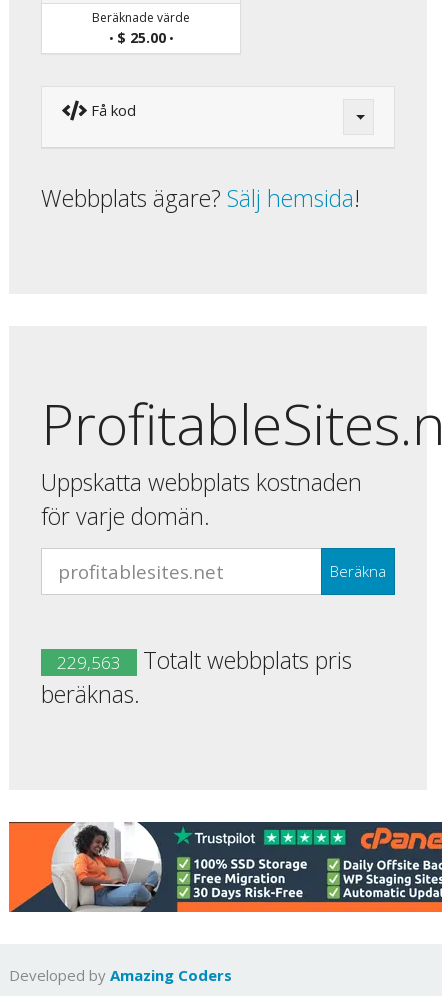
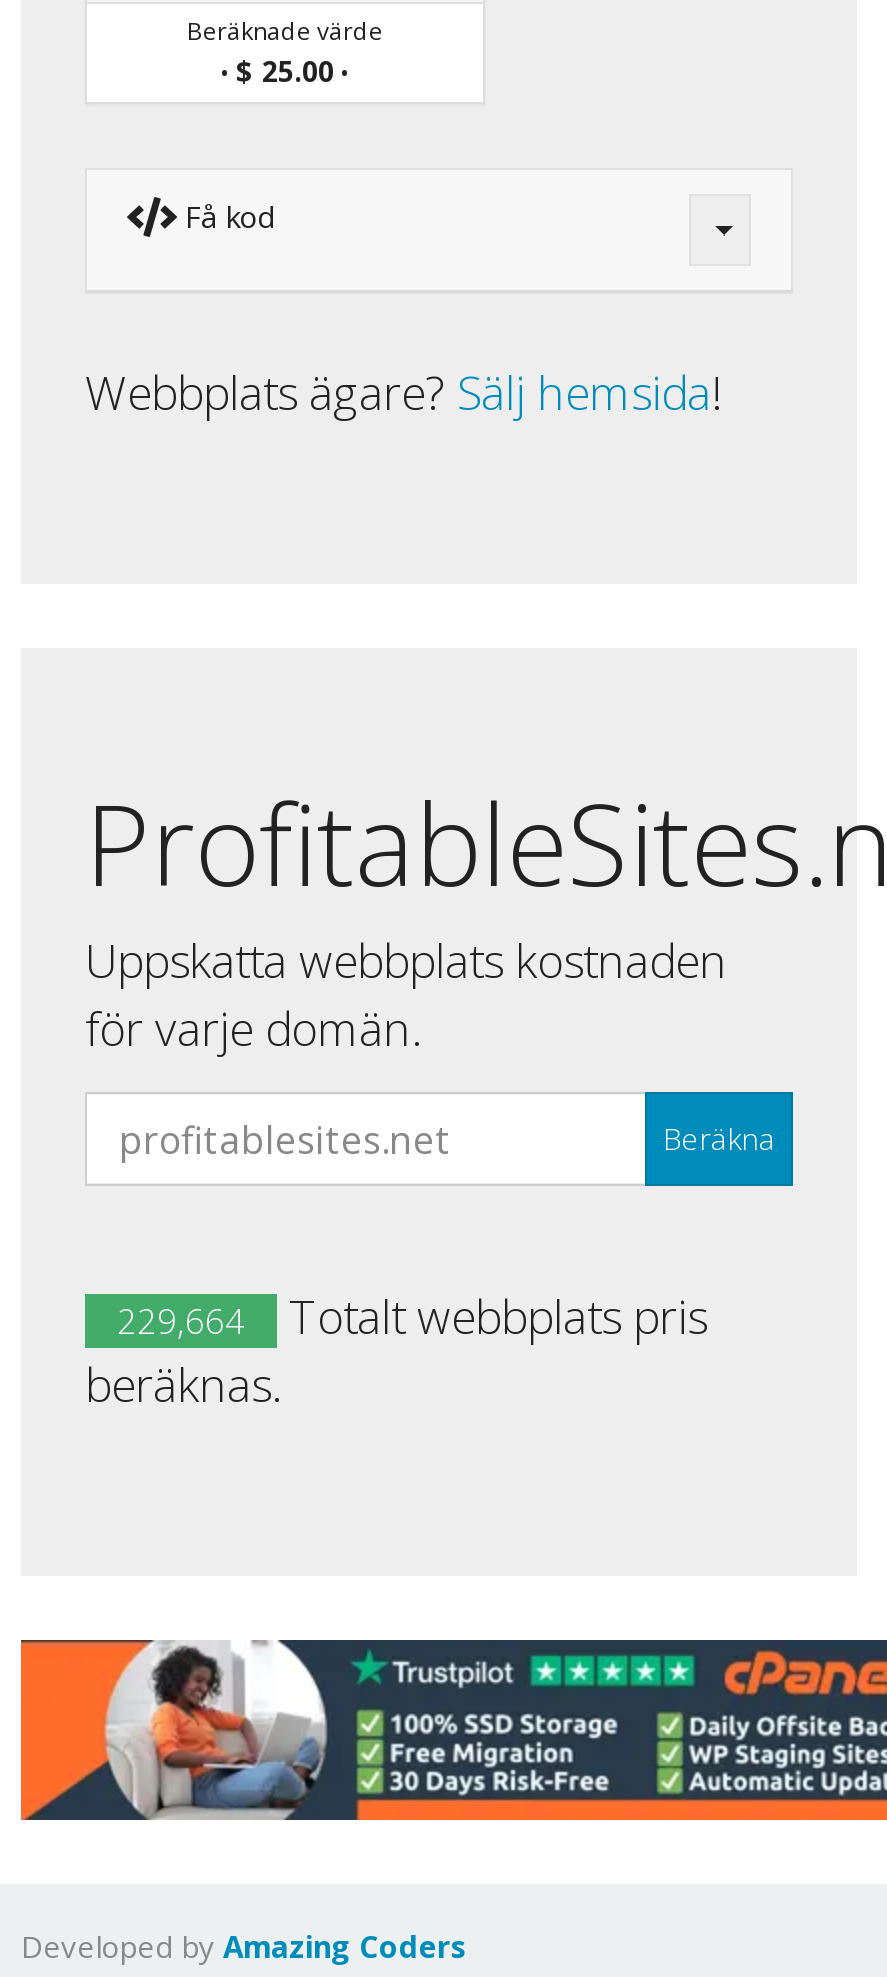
[57,643,352,675] 229,563 Totalt webbplats pris -> [117,1283,707,1347] 229,664 Totalt webbplats pris

